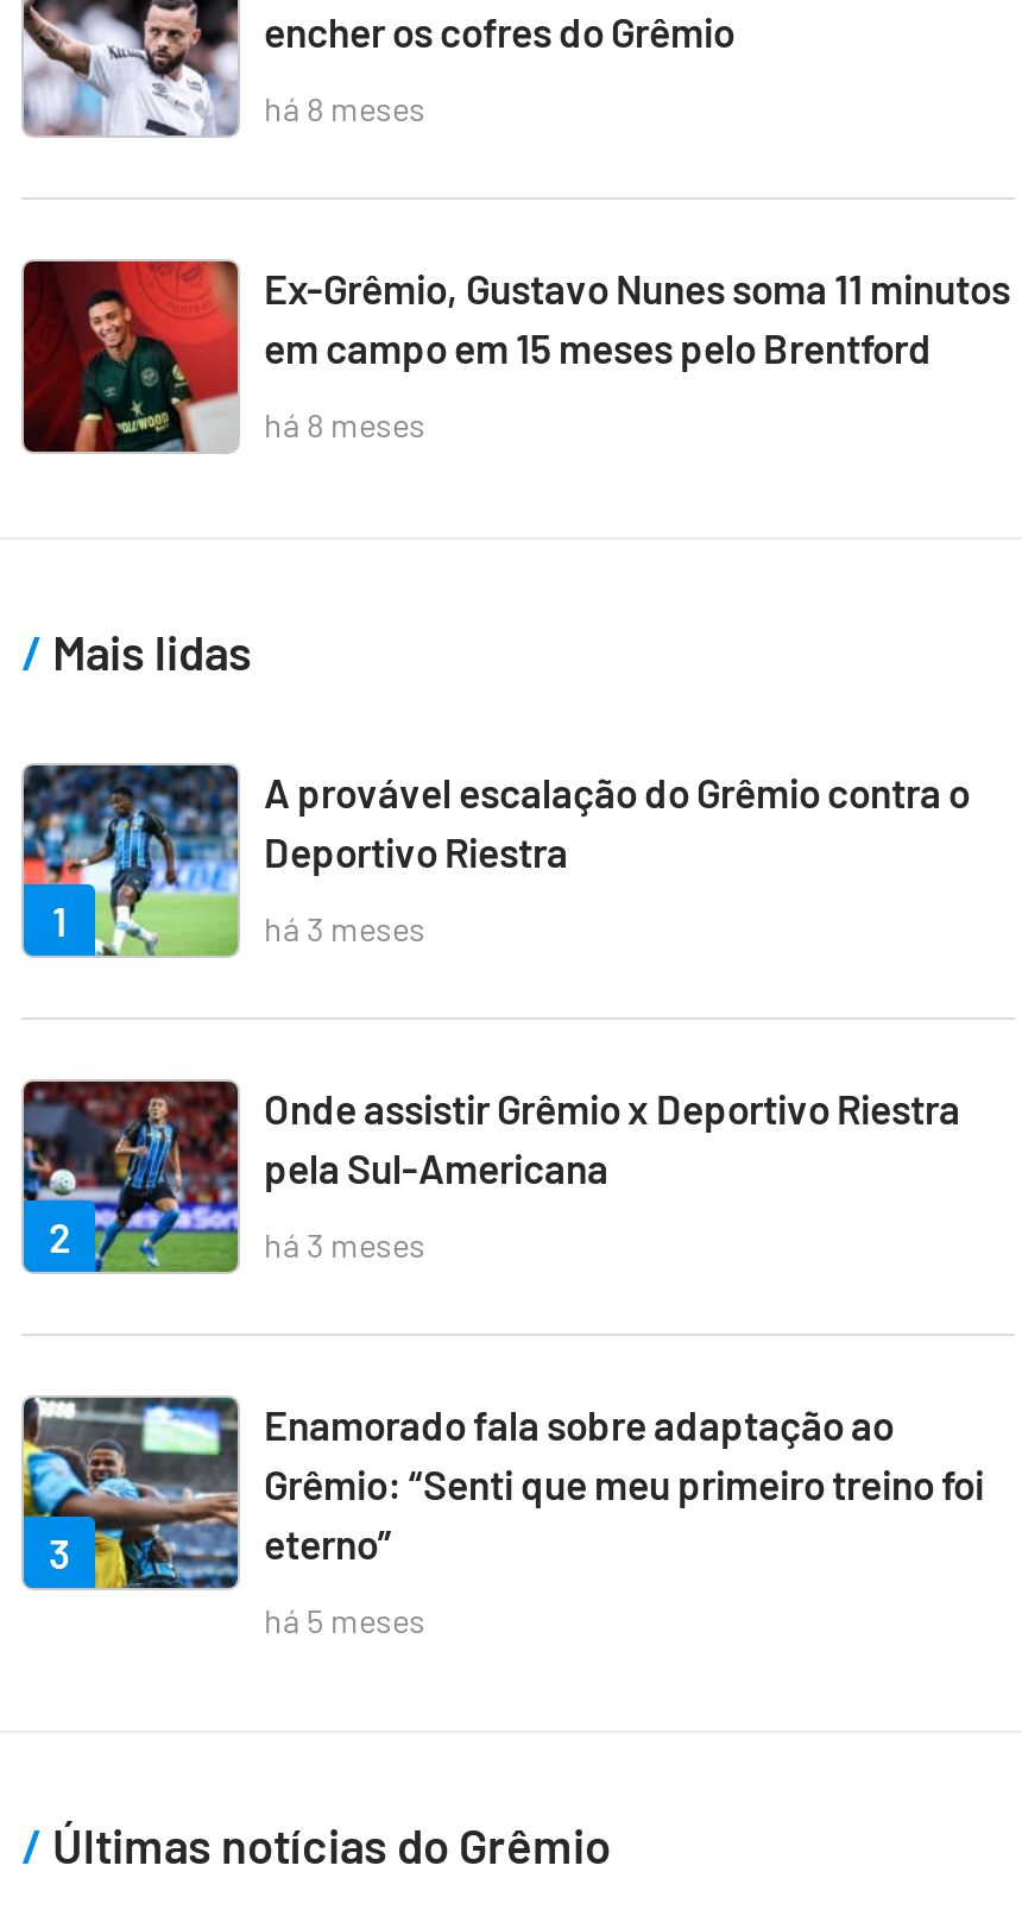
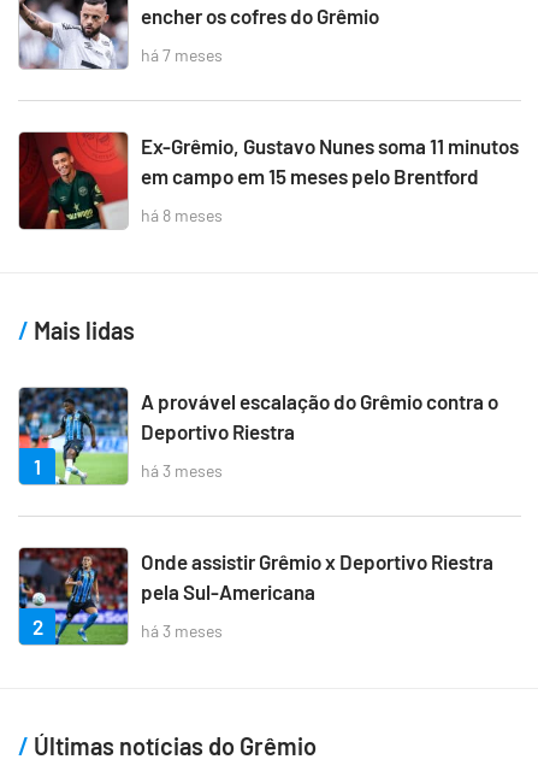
[264,87,425,128] há 8 meses -> [141,44,223,65] há 7 meses
[21,1393,231,1590] [image] | 3 -> none
[264,1401,984,1640] Enamorado fala sobre adaptação ao | Grêmio: “Senti que meu primeiro treino foi | eterno” | há 5 meses -> none

